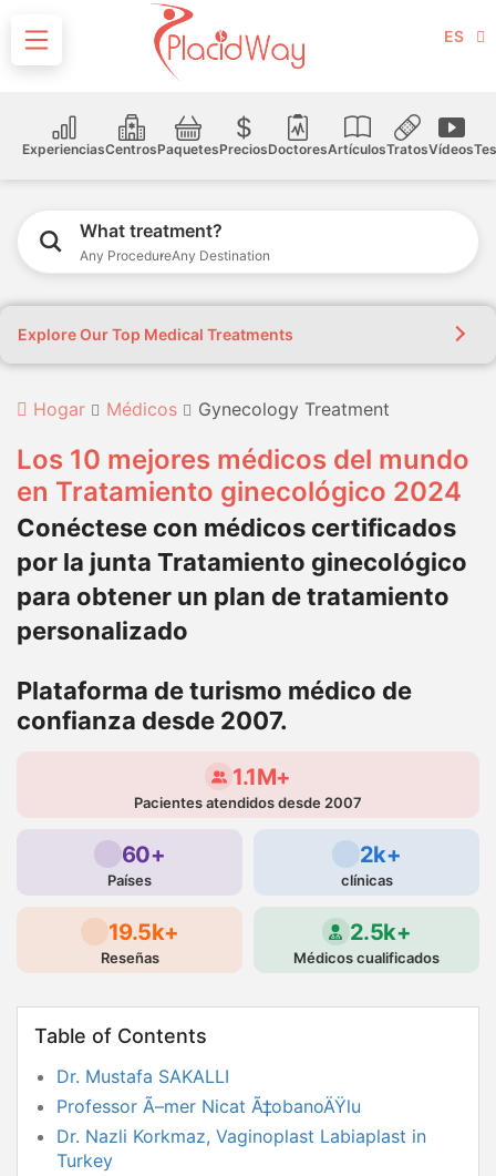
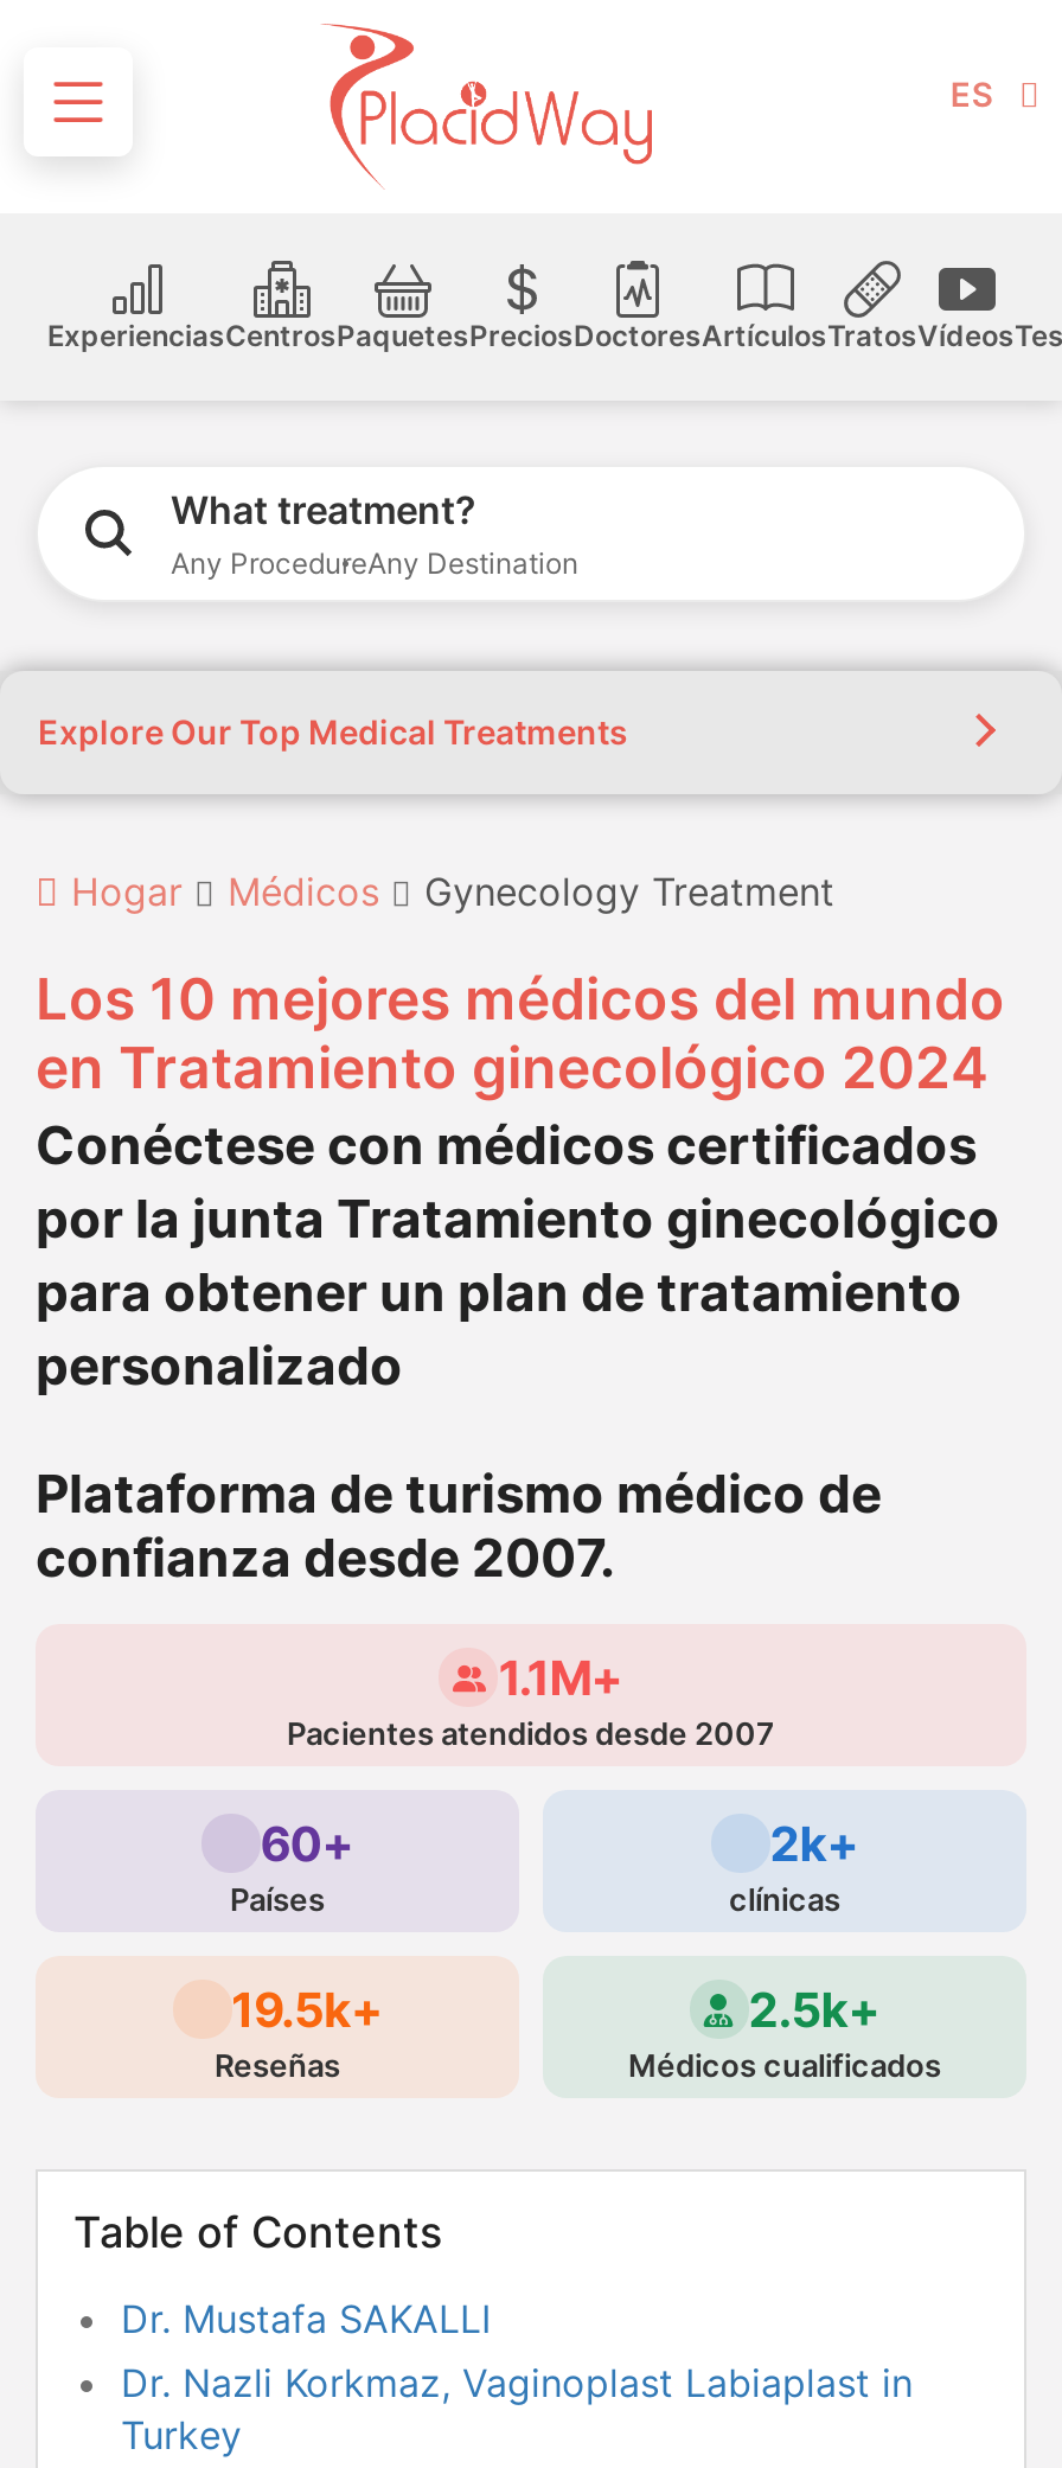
[56,1095,361,1117] Professor Ã–mer Nicat Ã‡obanoÄŸlu -> none

